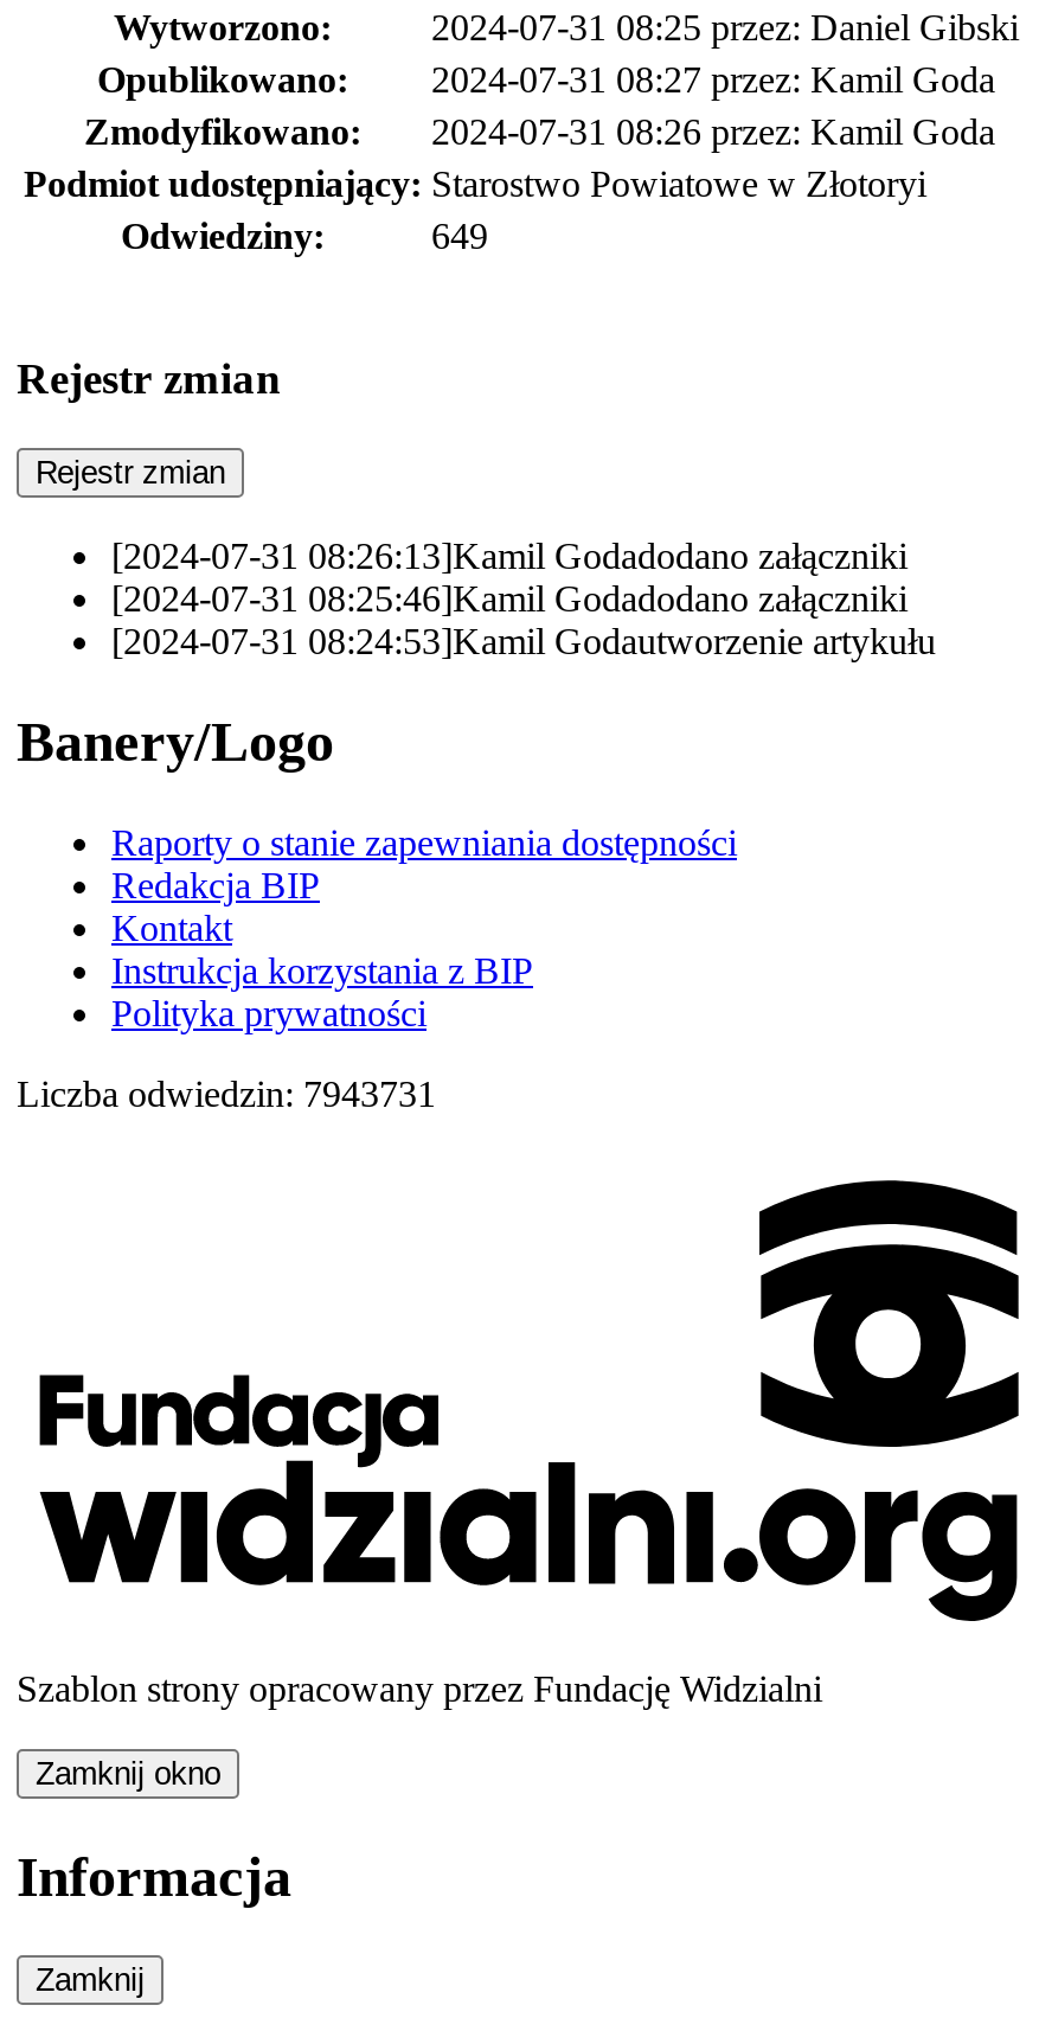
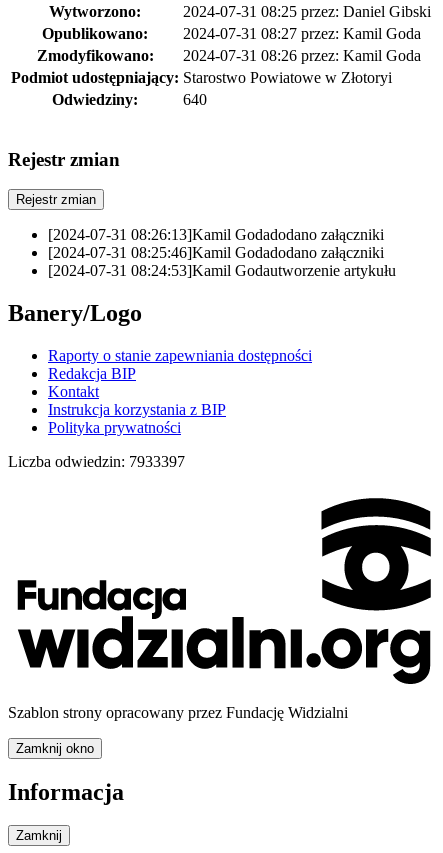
[431,216,488,256] 649 -> [183,91,207,108] 640
[17,1074,436,1115] Liczba odwiedzin: 7943731 -> [8,453,185,470] Liczba odwiedzin: 7933397

